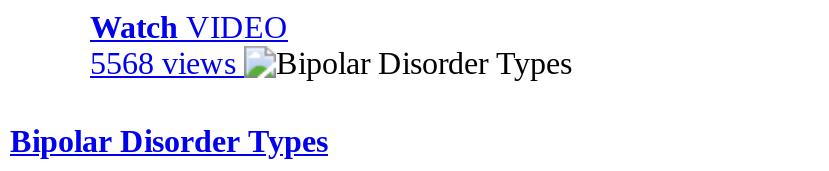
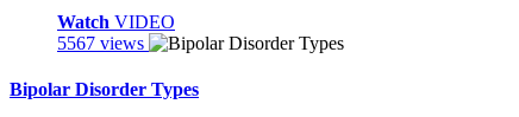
[90,46,244,80] 5568 views -> [57,33,149,53] 5567 views

